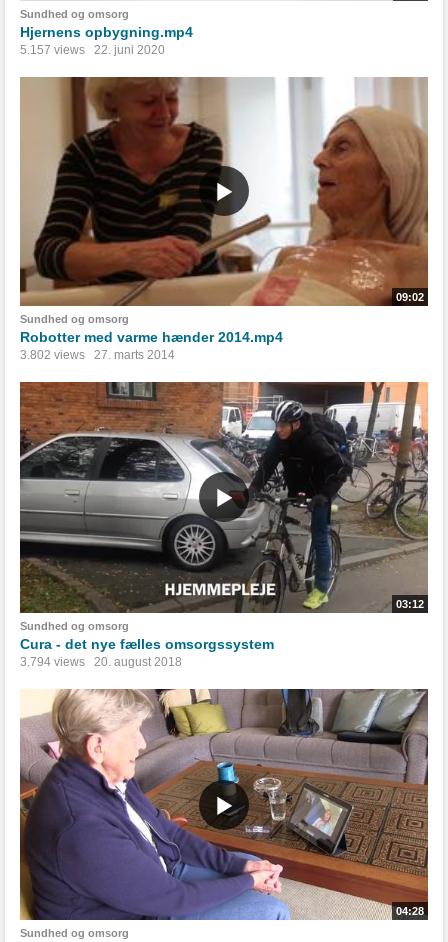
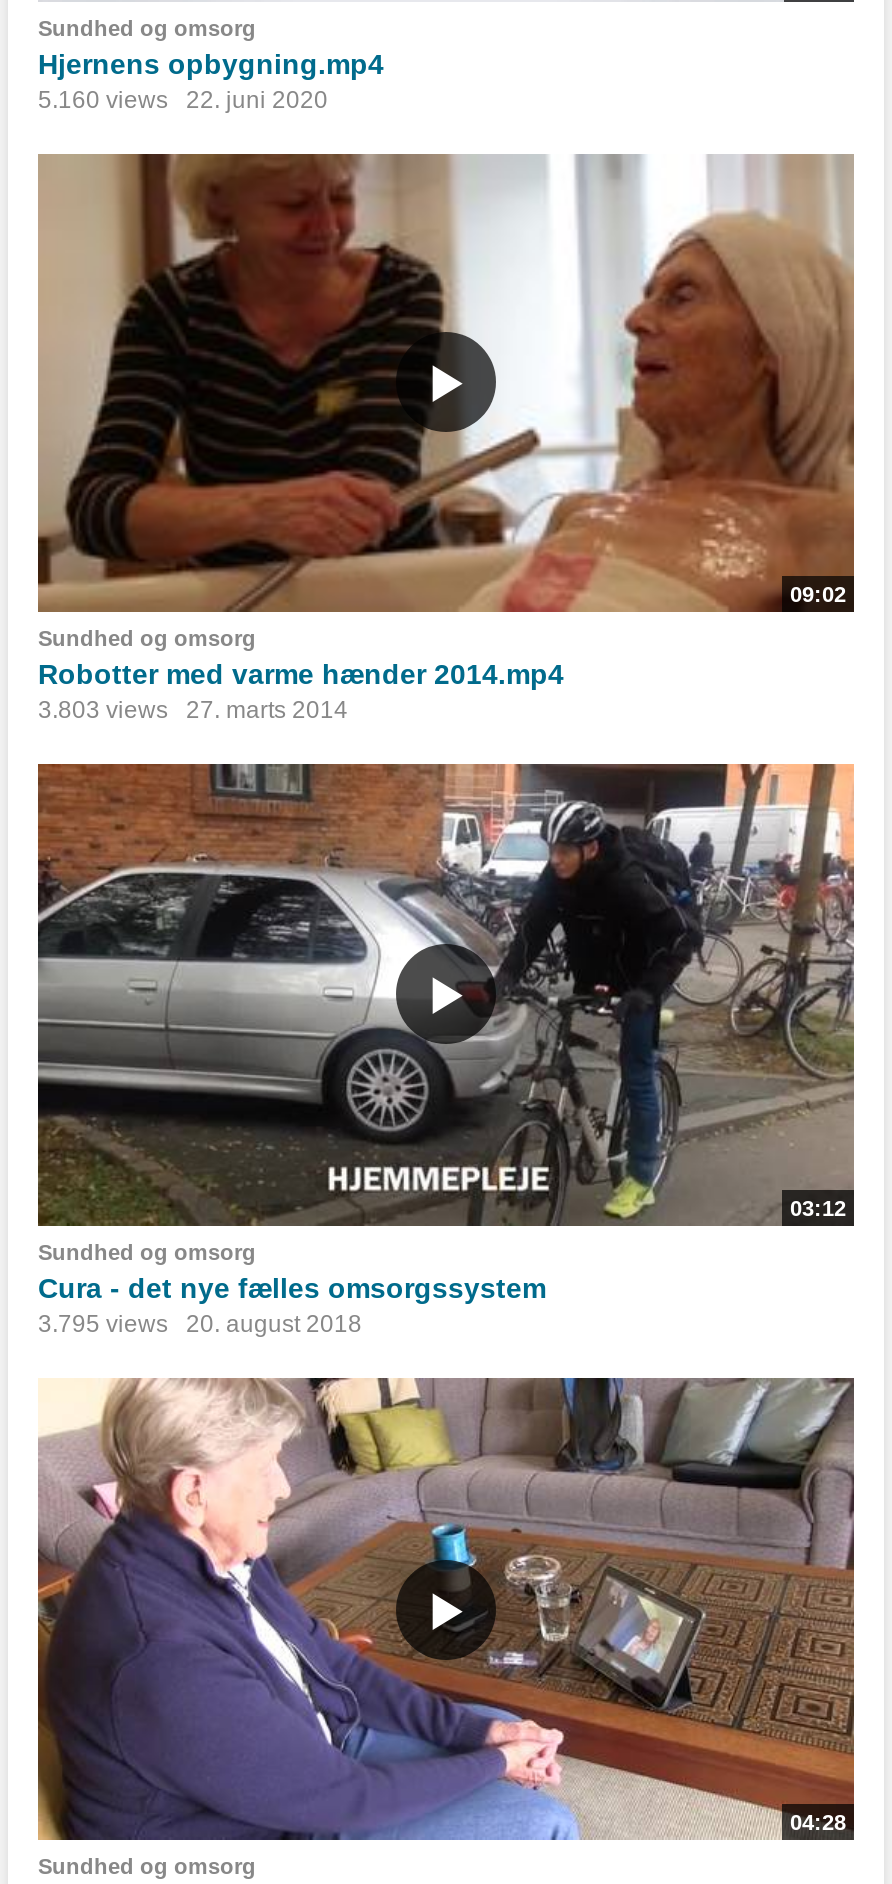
[20,43,165,57] 5.157 views 22. juni 2020 -> [38,86,328,114] 5.160 views 22. juni 2020
[20,348,175,362] 3.802 views 27. marts 2014 -> [38,696,348,724] 3.803 views 27. marts 2014
[20,655,182,669] 3.794 views 20. august 2018 -> [38,1310,362,1338] 3.795 views 20. august 2018

